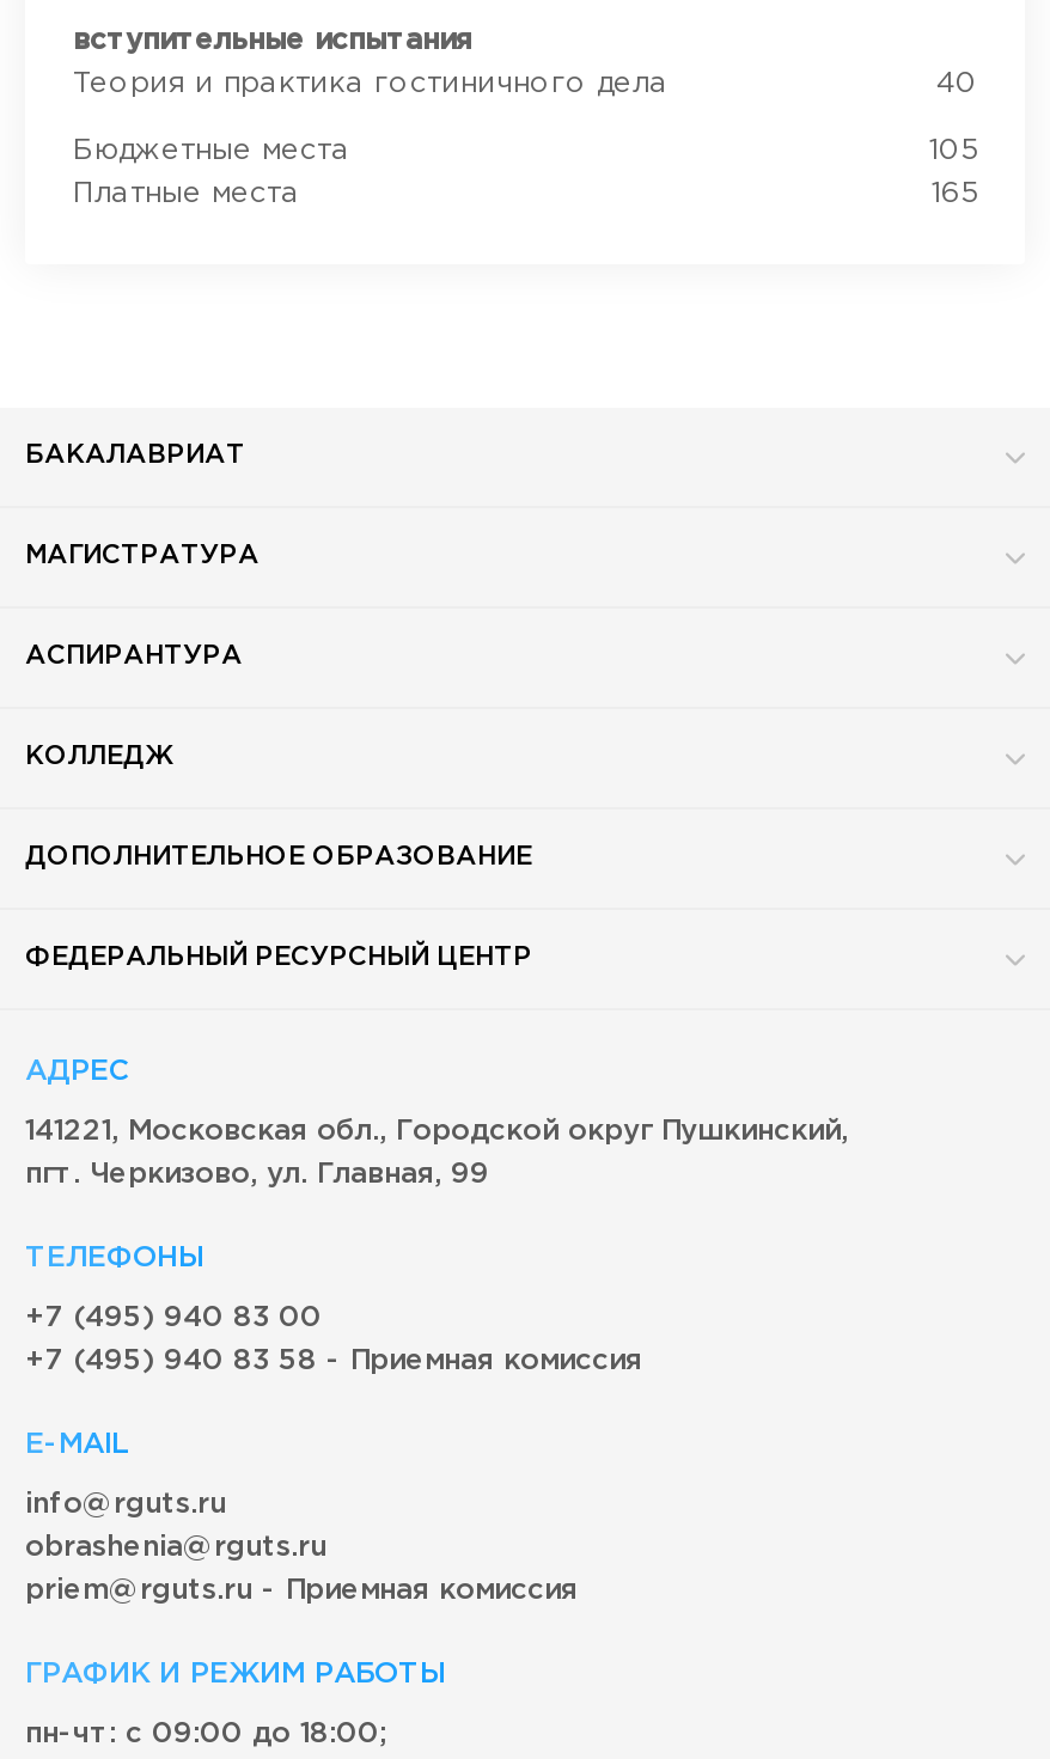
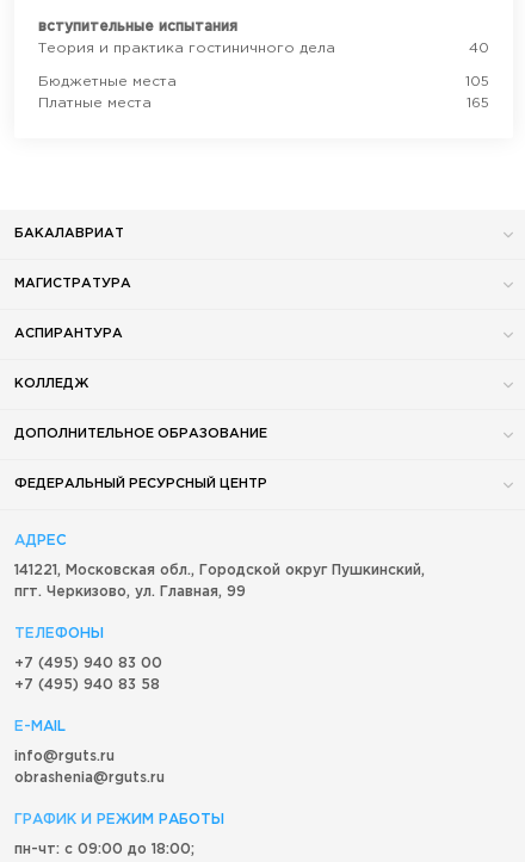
[25,1348,642,1374] +7 (495) 940 83 58 - Приемная комиссия -> [14,679,160,692] +7 (495) 940 83 58
[25,1578,578,1604] priem@rguts.ru - Приемная комиссия -> none

